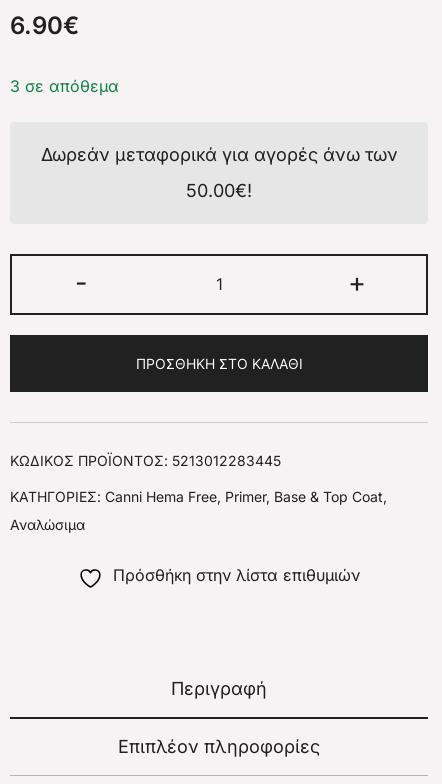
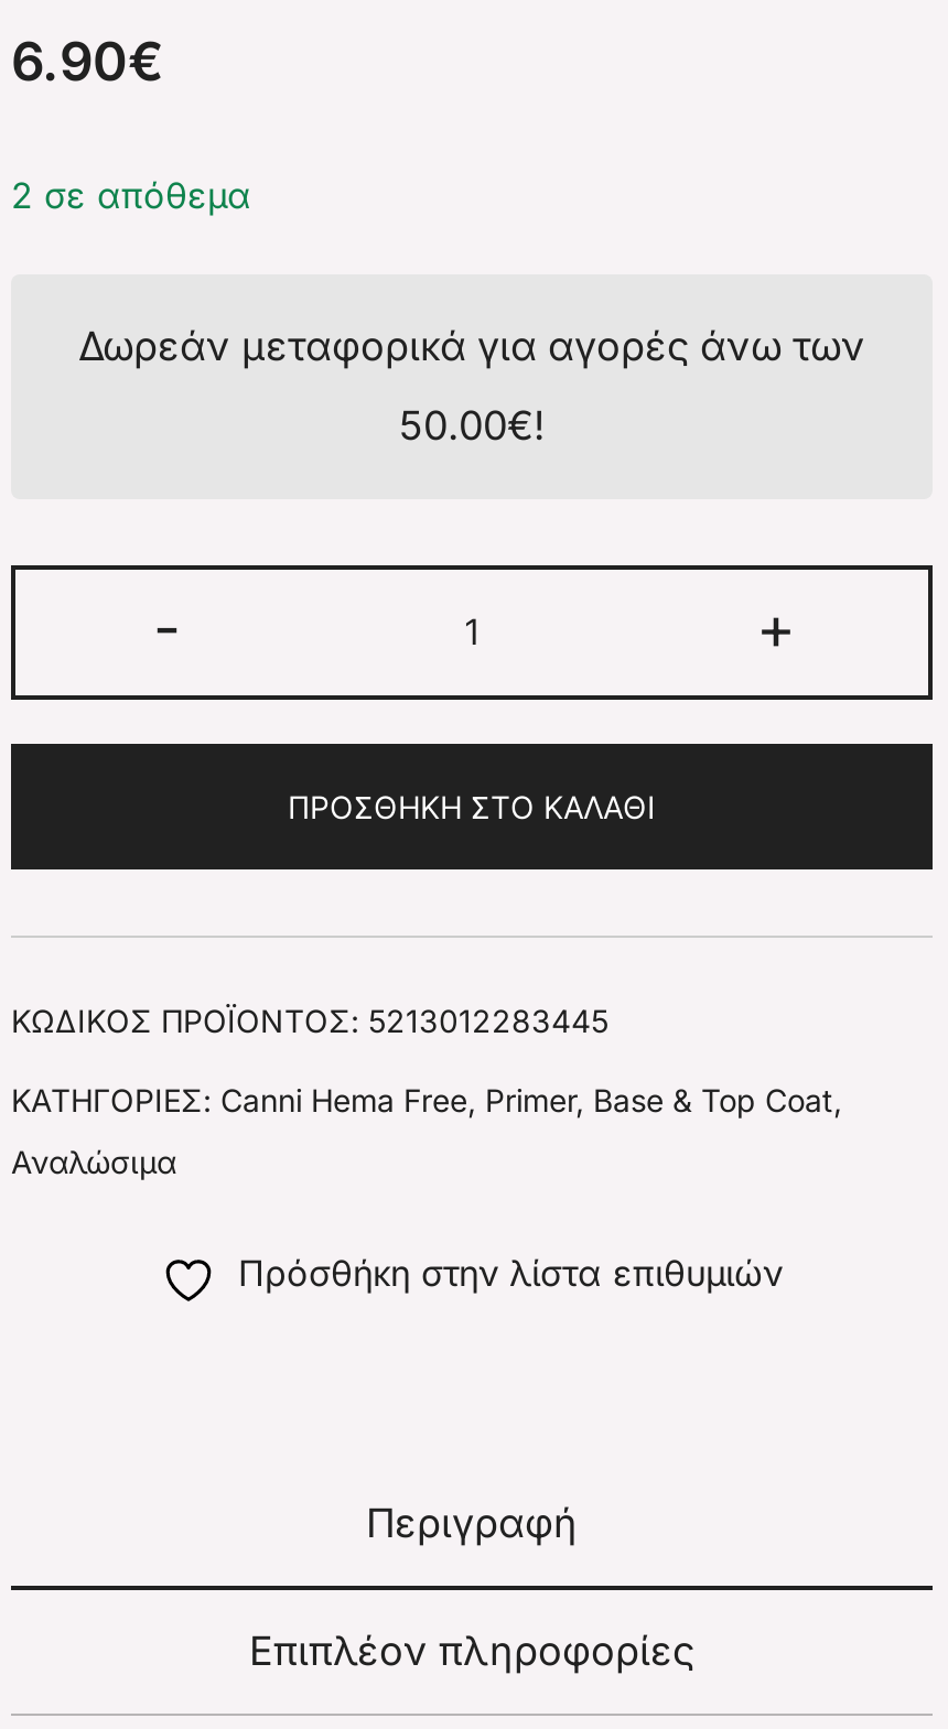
[10,76,119,96] 3 σε απόθεμα -> [11,172,251,216] 2 σε απόθεμα

